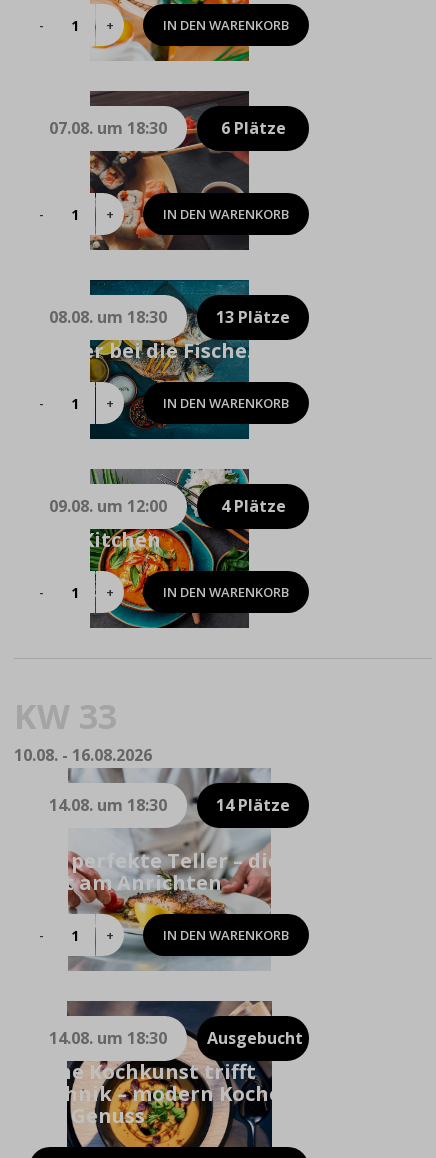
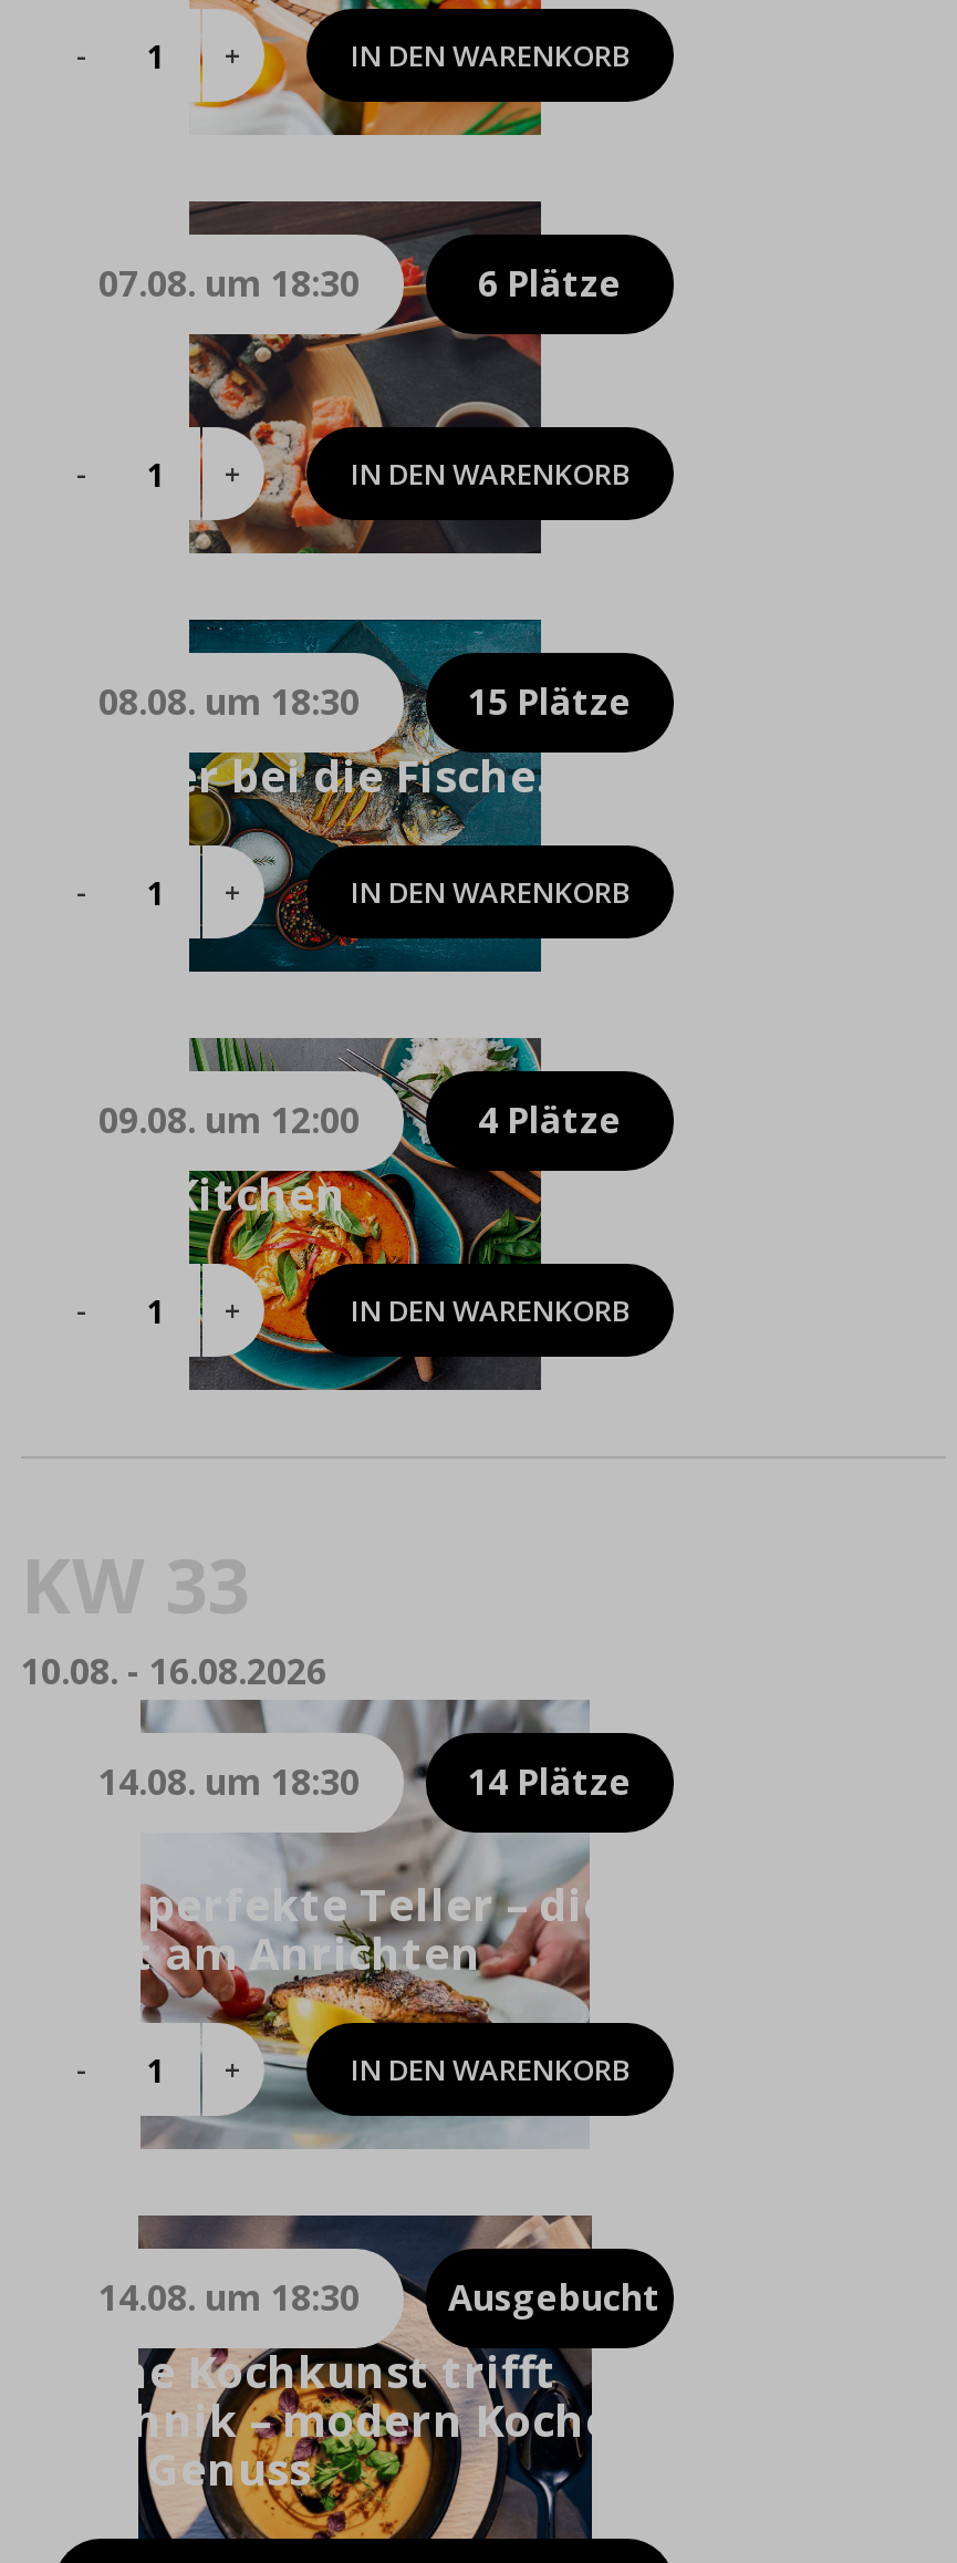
[216,306,290,328] 13 Plätze -> [468,678,632,726] 15 Plätze

